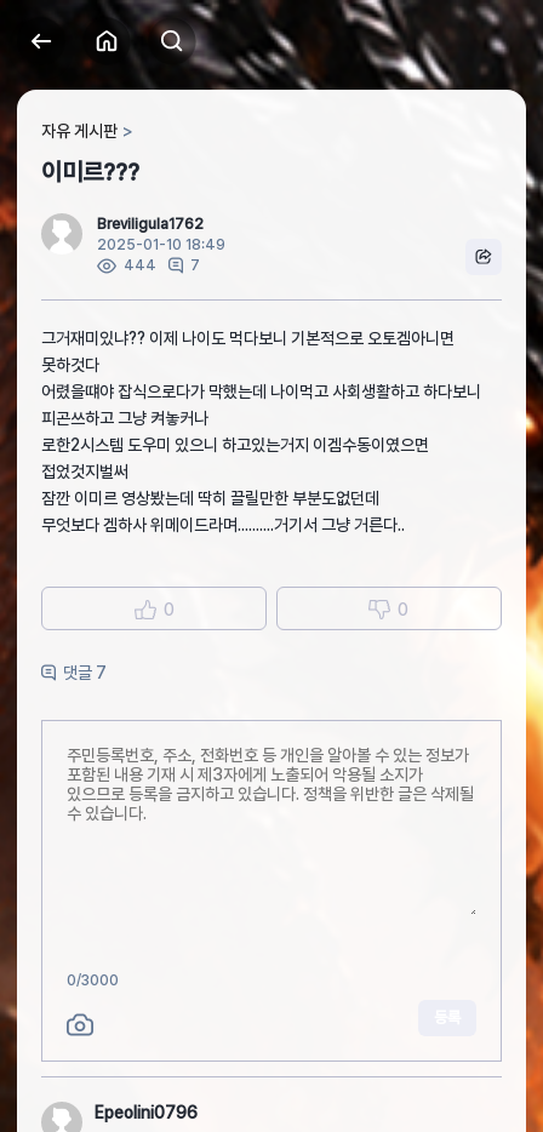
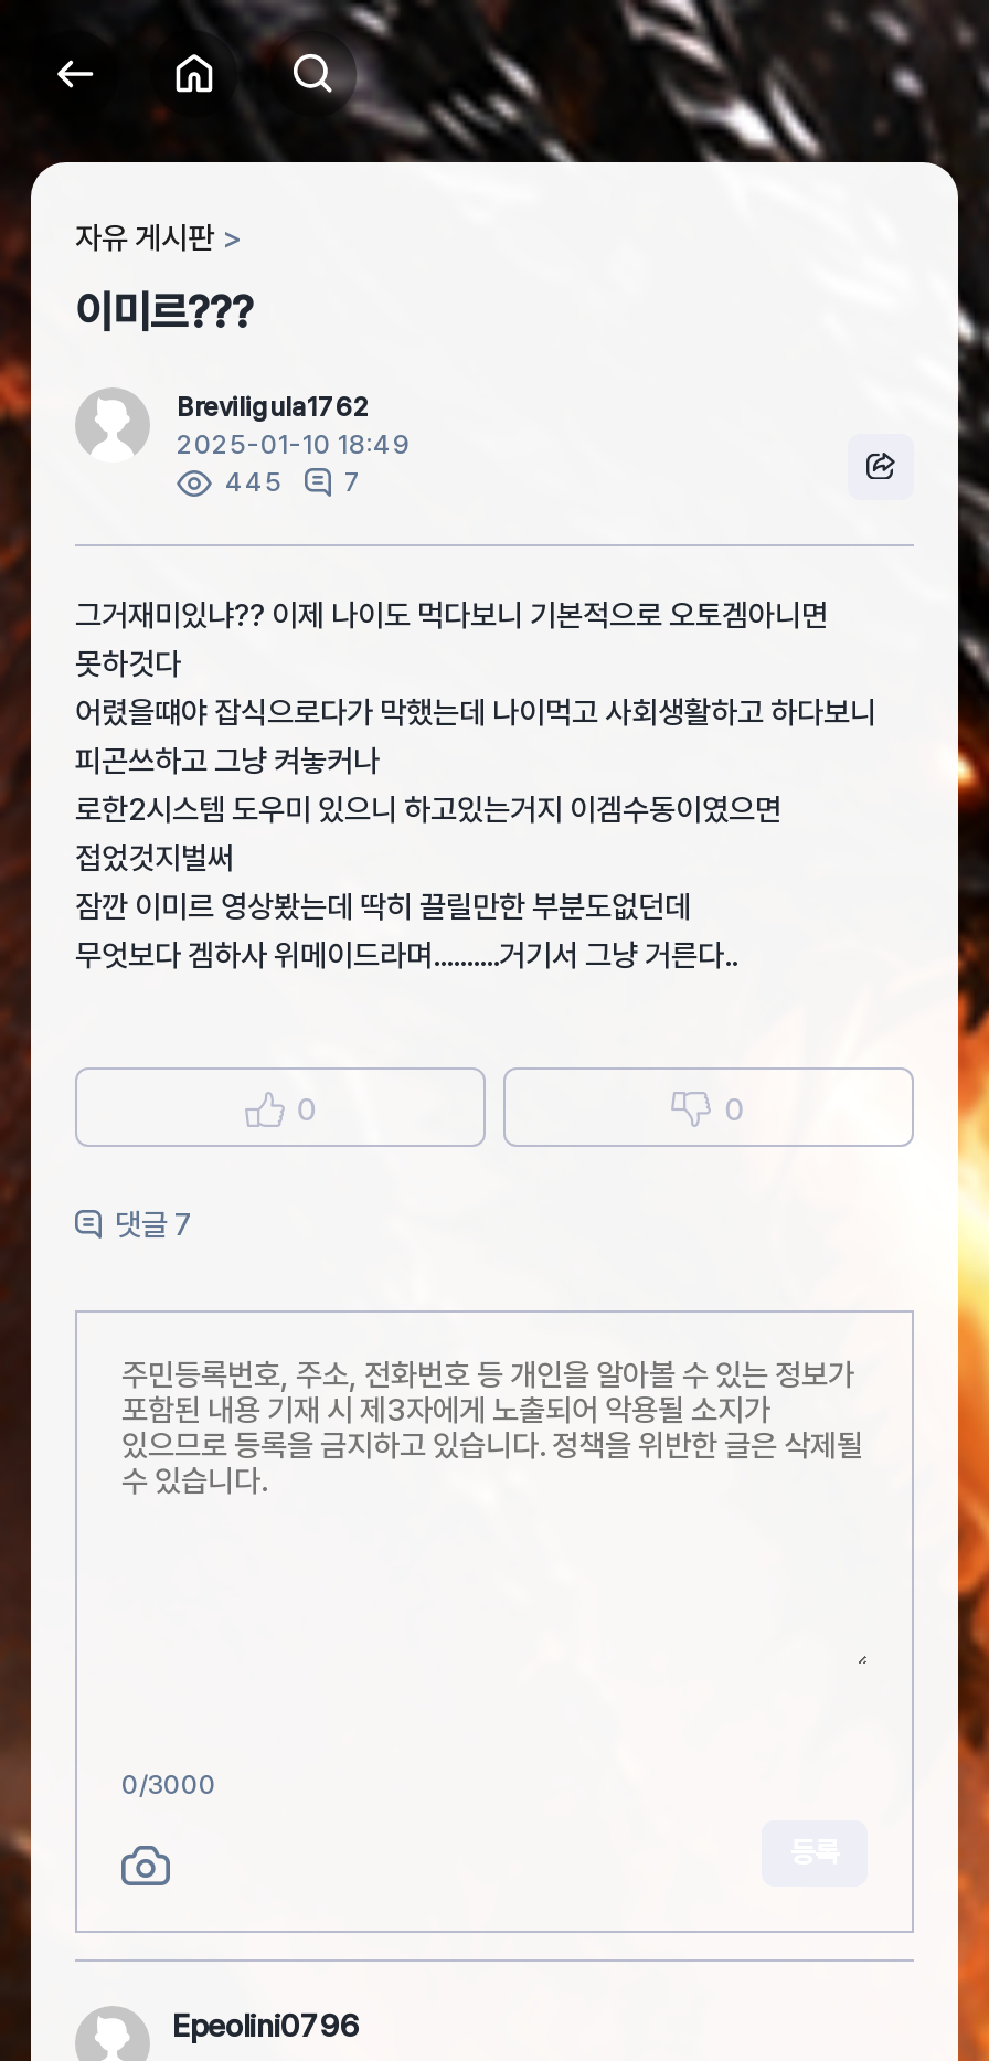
[124,257,200,274] 444 7 -> [225,467,362,498] 445 7

